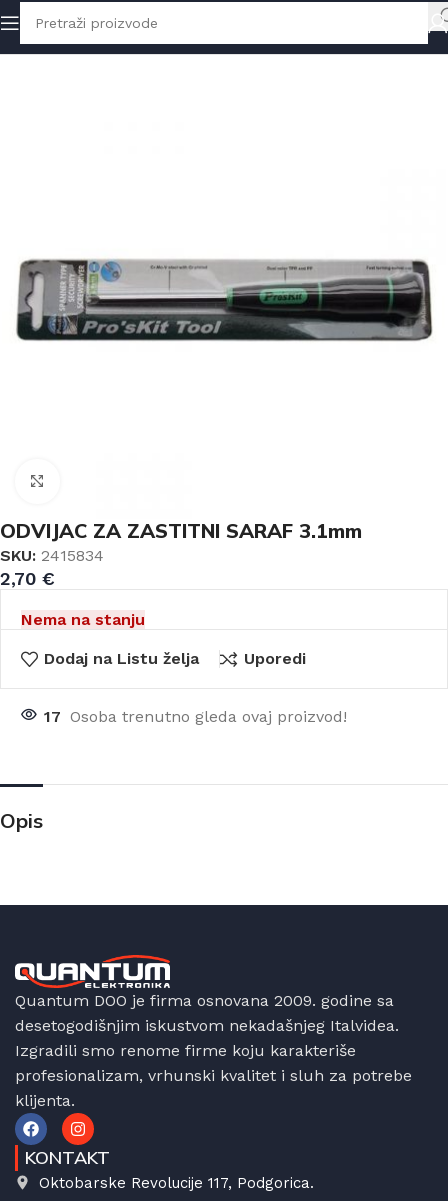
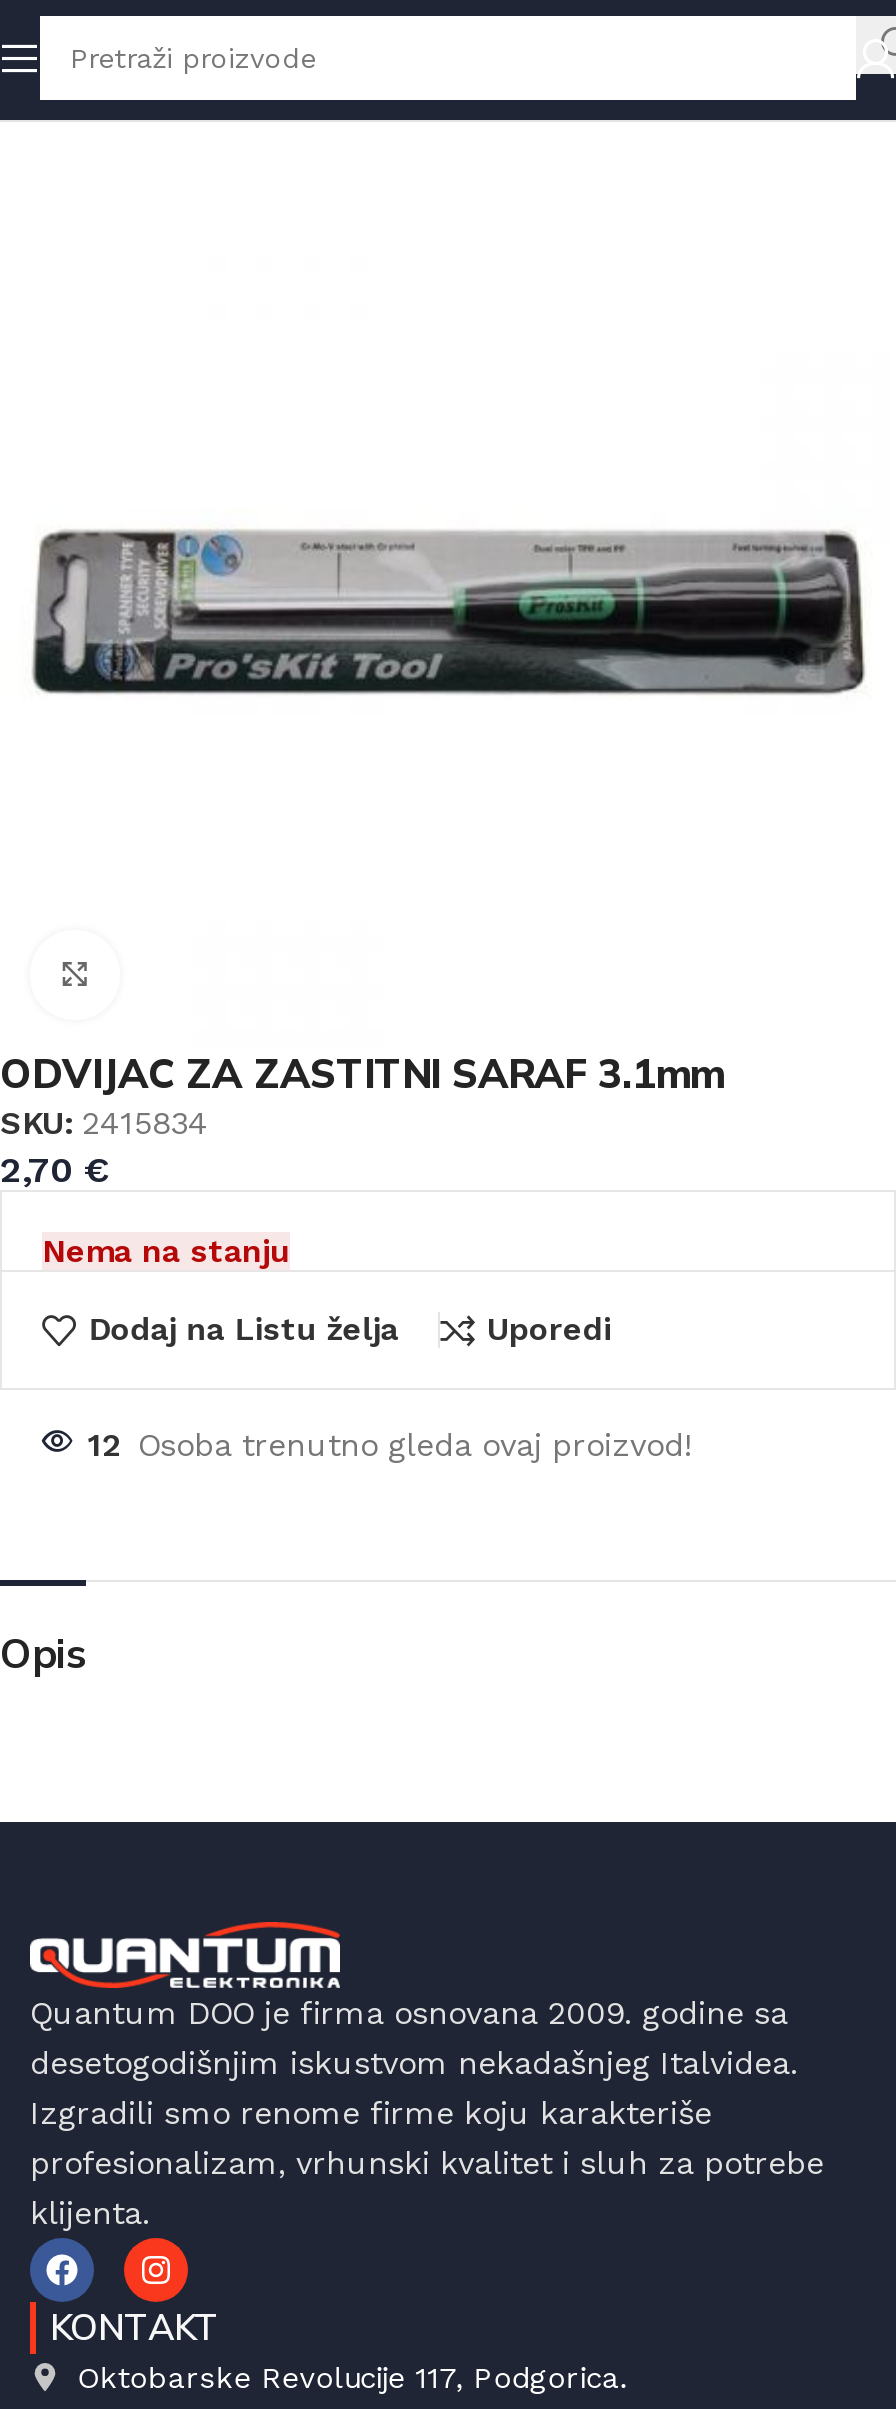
[44,706,347,725] 17 Osoba trenutno gleda ovaj proizvod! -> [88,1425,692,1463] 12 Osoba trenutno gleda ovaj proizvod!

